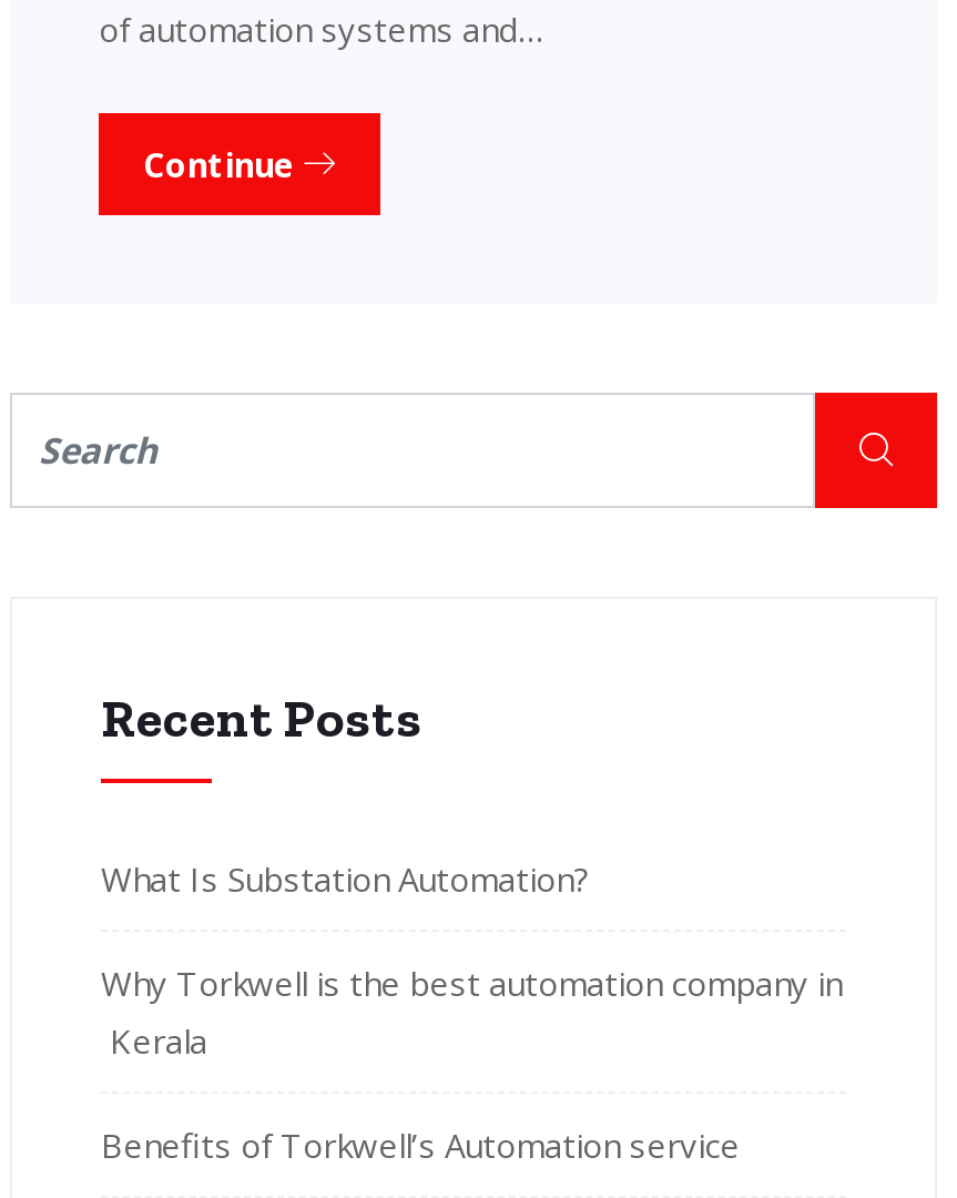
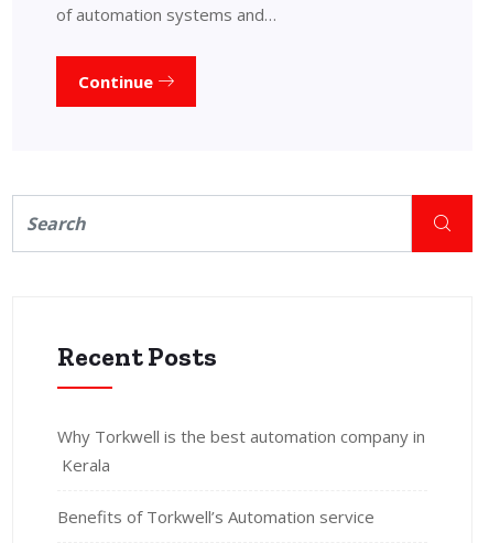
[101,856,589,900] What Is Substation Automation? -> none

